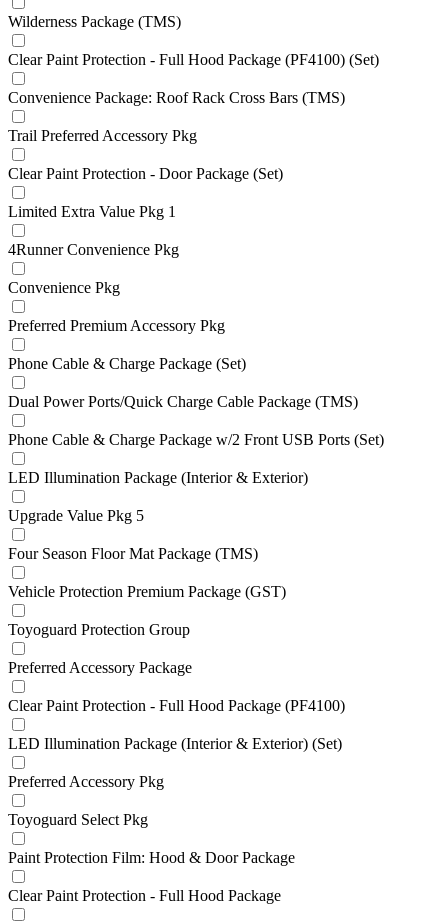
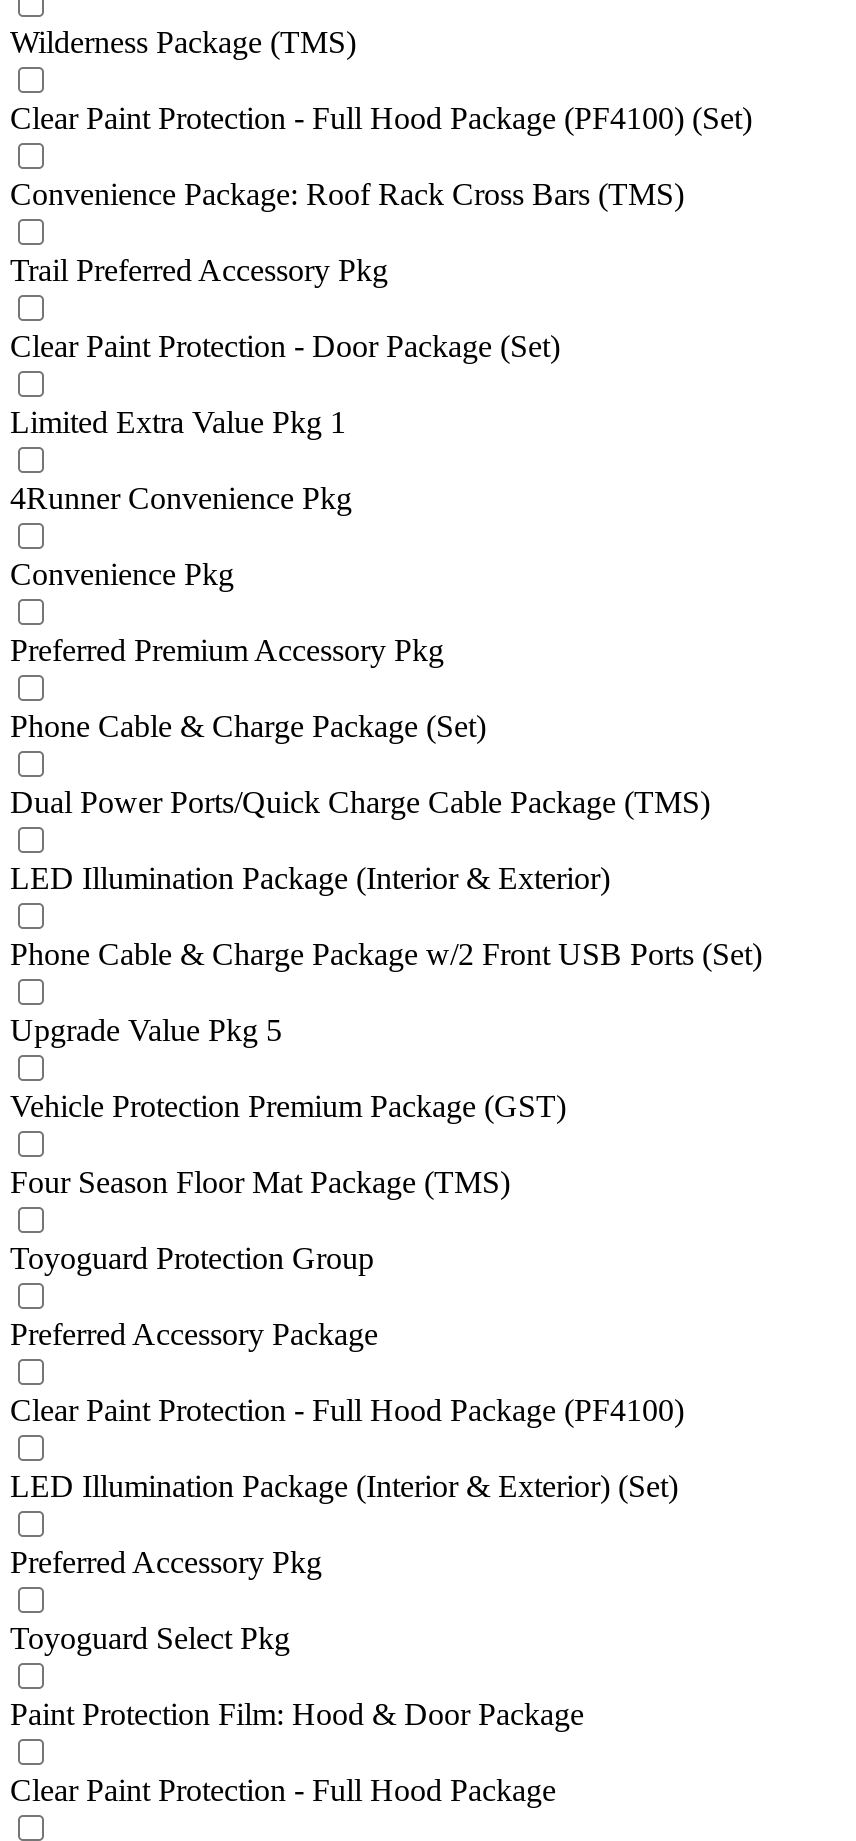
moved [8,431,384,448] -> [10,938,762,972]: Phone Cable & Charge Package w/2 Front USB Ports (Set)
moved [8,469,308,486] -> [10,862,610,896]: LED Illumination Package (Interior & Exterior)
moved [8,545,258,562] -> [10,1166,510,1200]: Four Season Floor Mat Package (TMS)
moved [8,583,286,600] -> [10,1090,566,1124]: Vehicle Protection Premium Package (GST)

